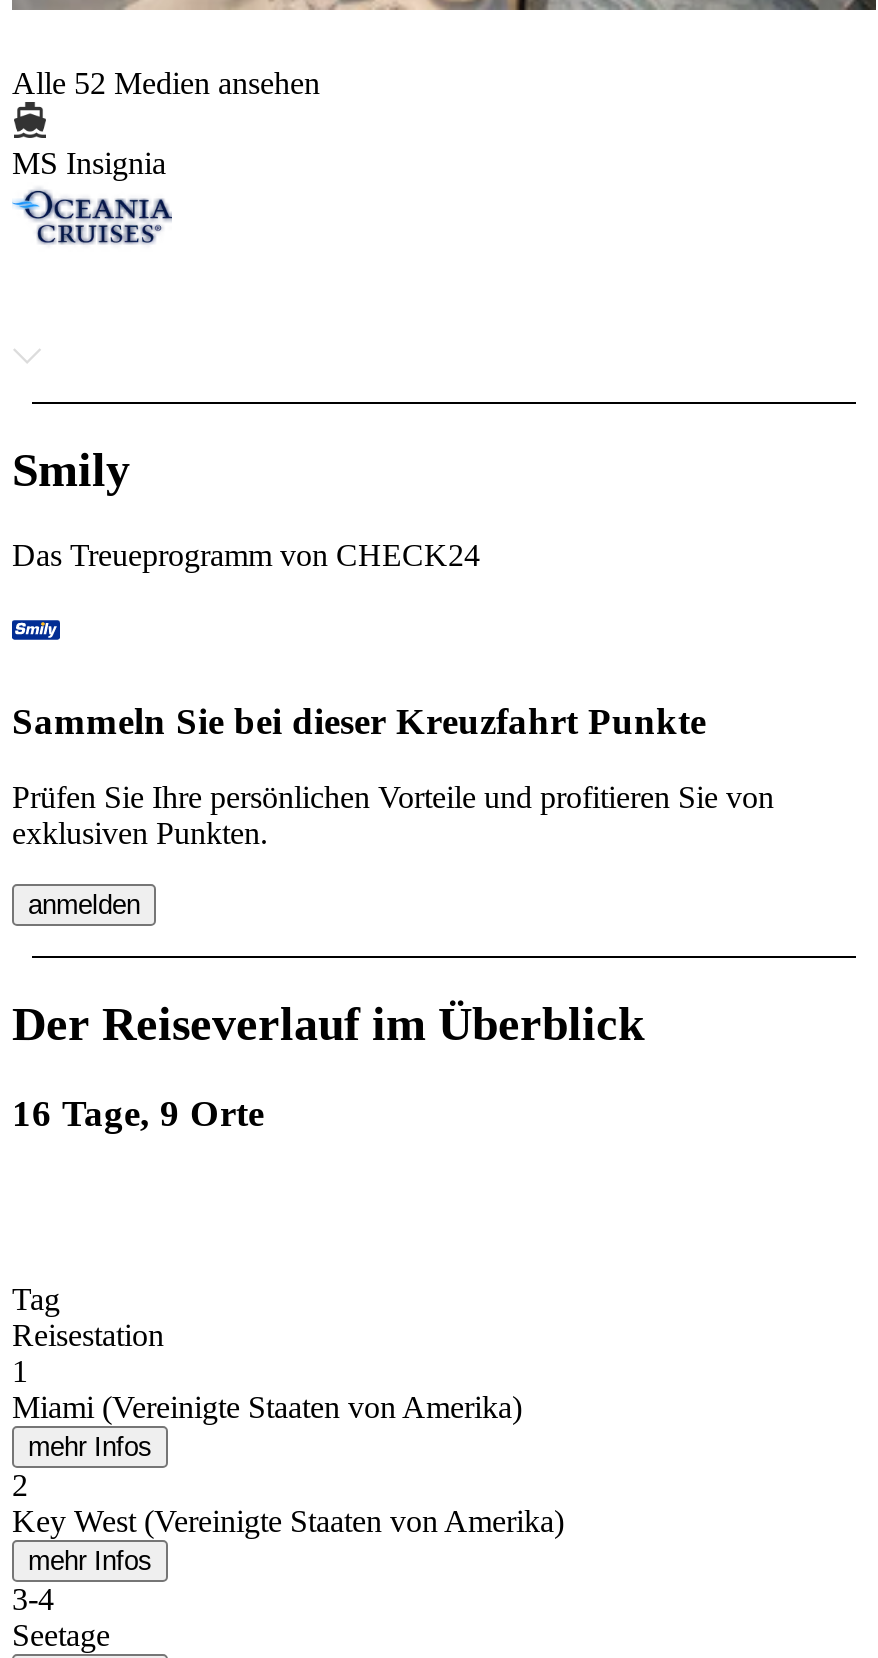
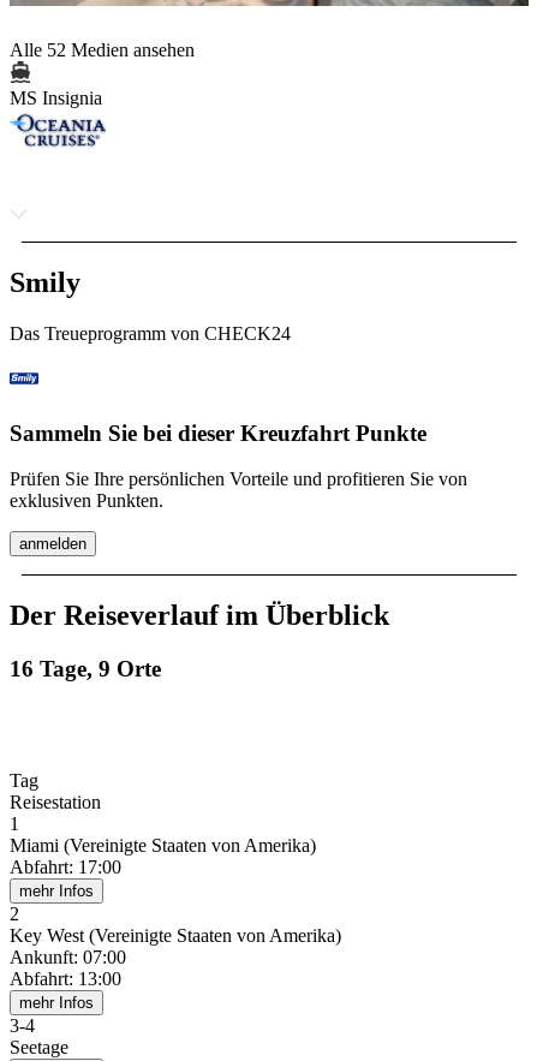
none -> [10,857,121,877] Abfahrt: 17:00
none -> [10,947,126,989] Ankunft: 07:00 | Abfahrt: 13:00

